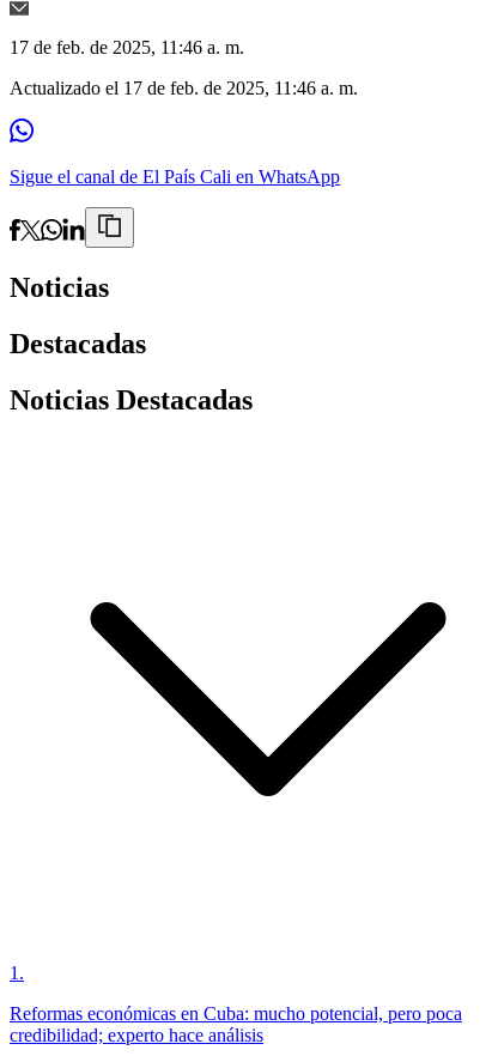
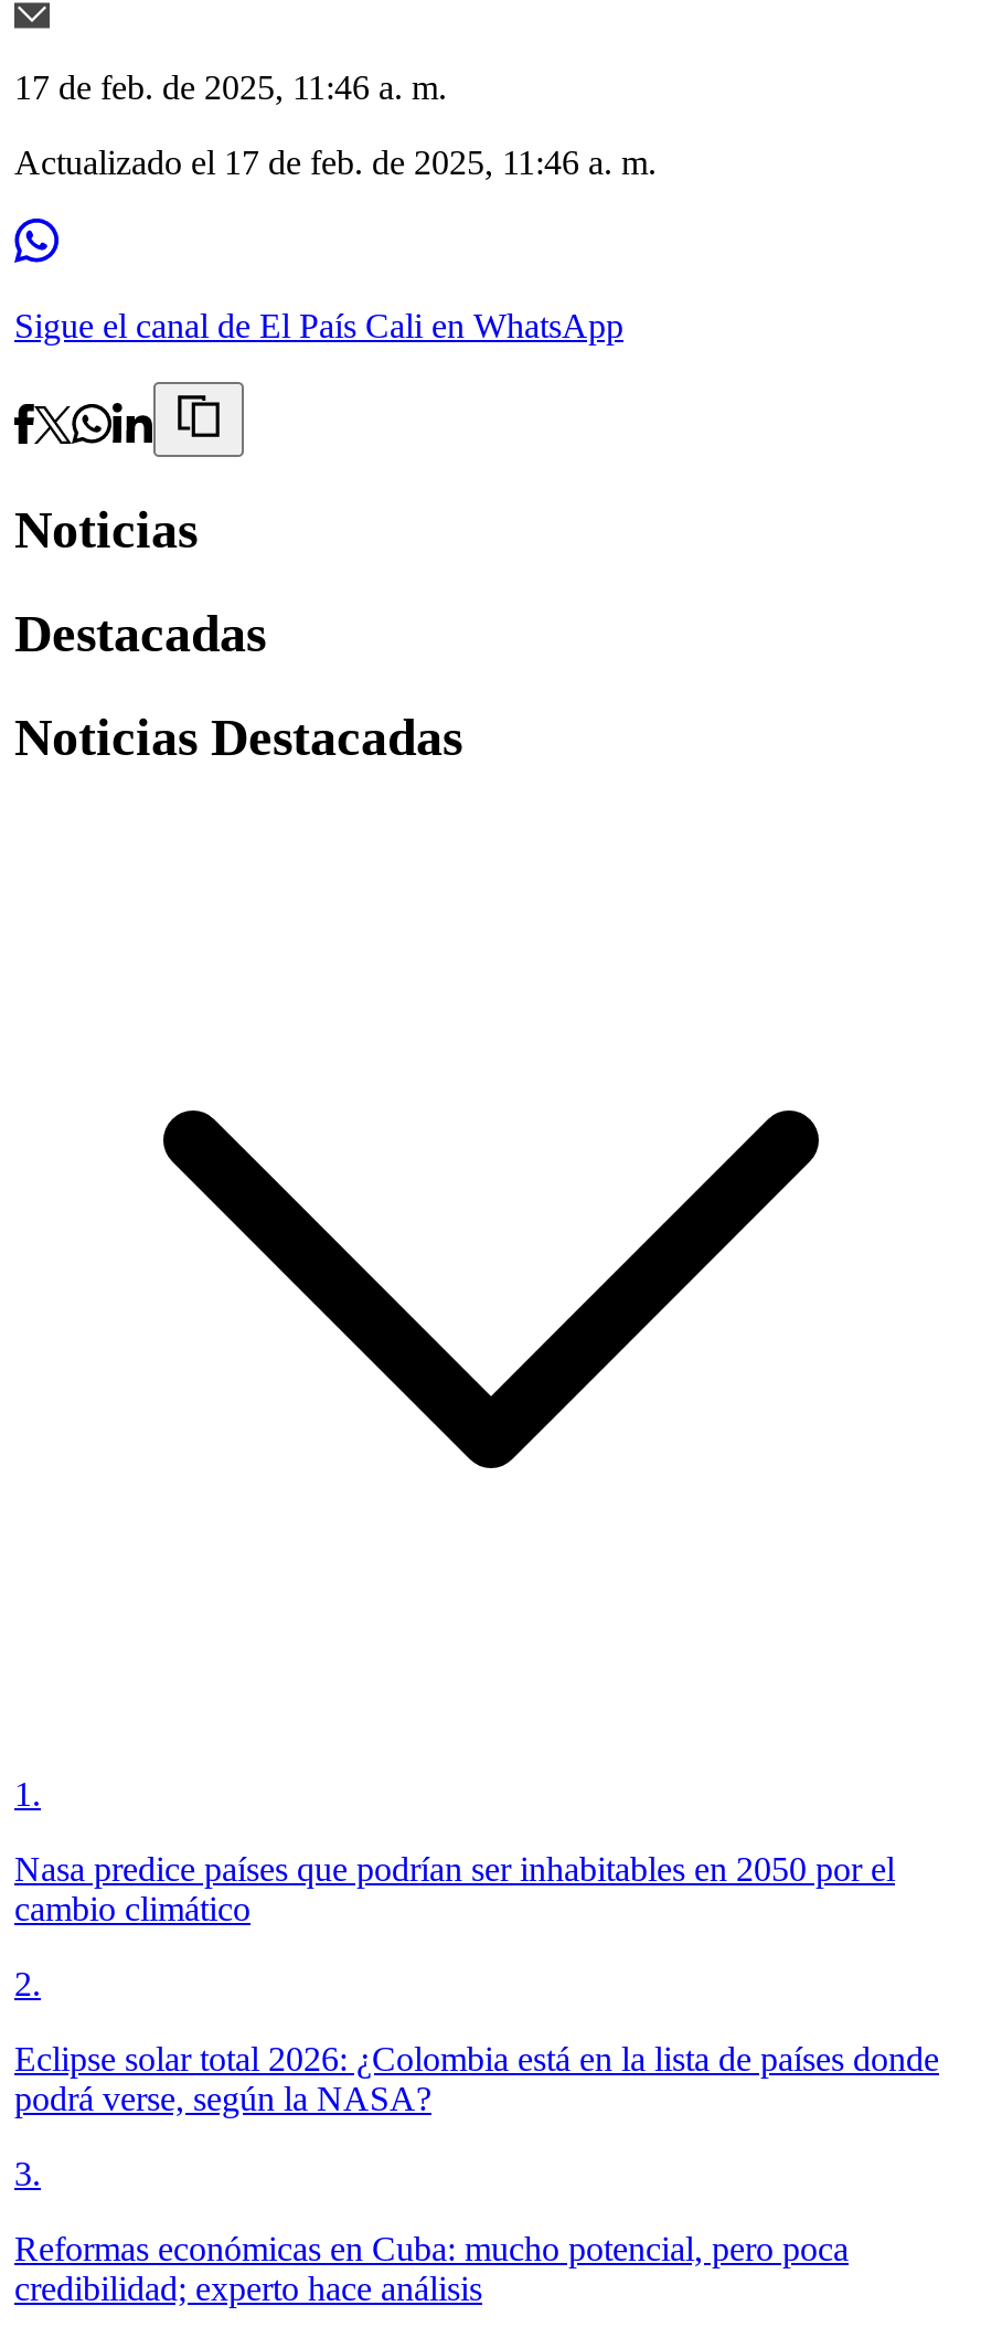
none -> [14,1850,939,2193] Nasa predice países que podrían ser inhabitables en 2050 por el | cambio climático | 2. | Eclipse solar total 2026: ¿Colombia está en la lista de países donde | podrá verse, según la NASA? | 3.

